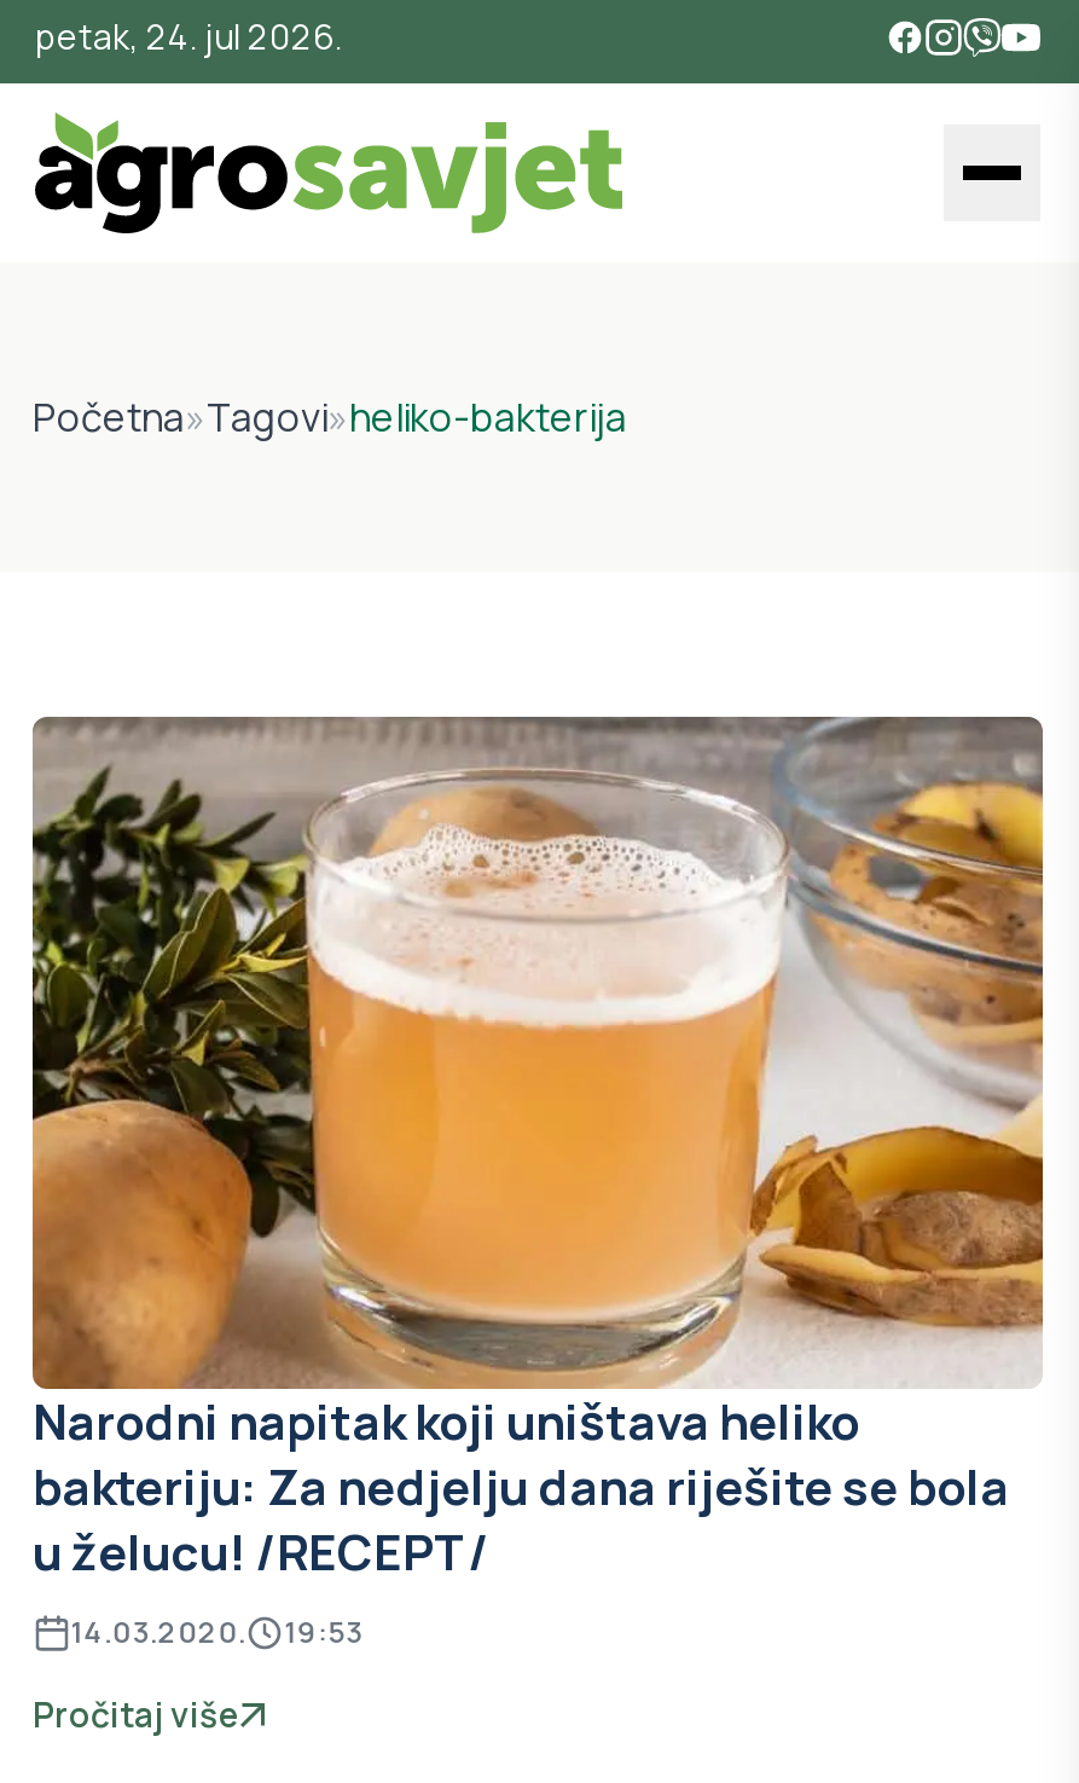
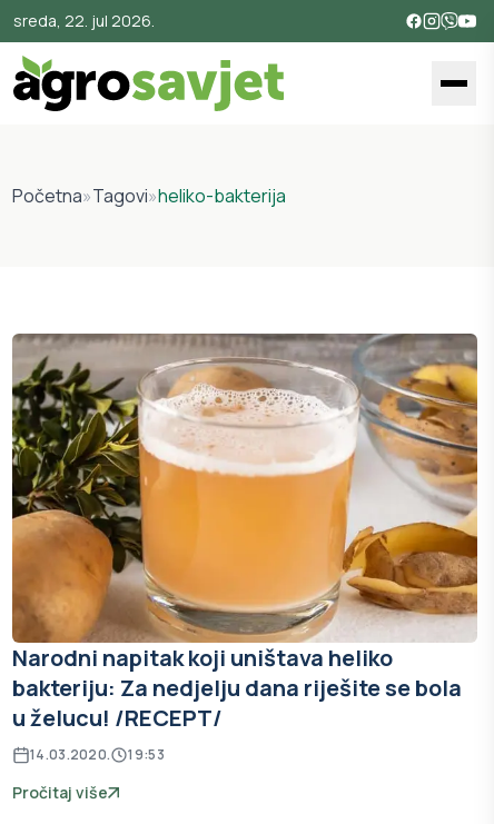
[35,13,342,59] petak, 24. jul 2026. -> [13,10,155,31] sreda, 22. jul 2026.

